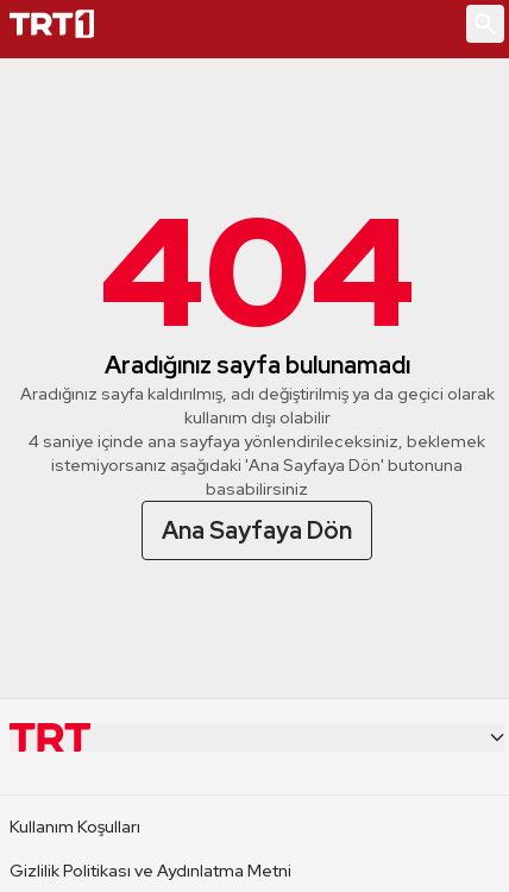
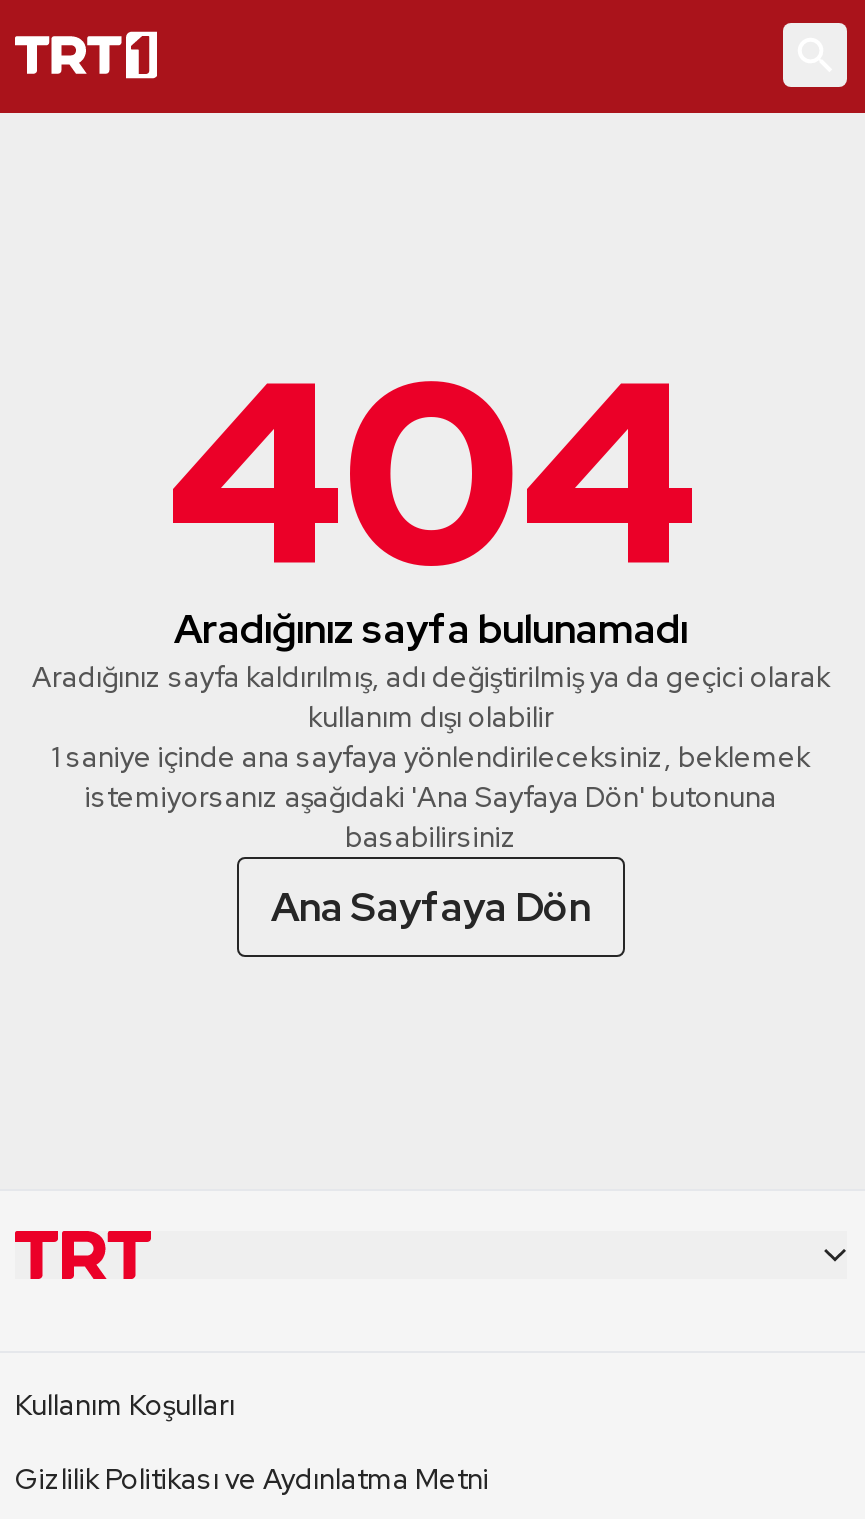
[29,430,485,452] 4 saniye içinde ana sayfaya yönlendirileceksiniz, beklemek -> [52,739,810,775] 1 saniye içinde ana sayfaya yönlendirileceksiniz, beklemek

